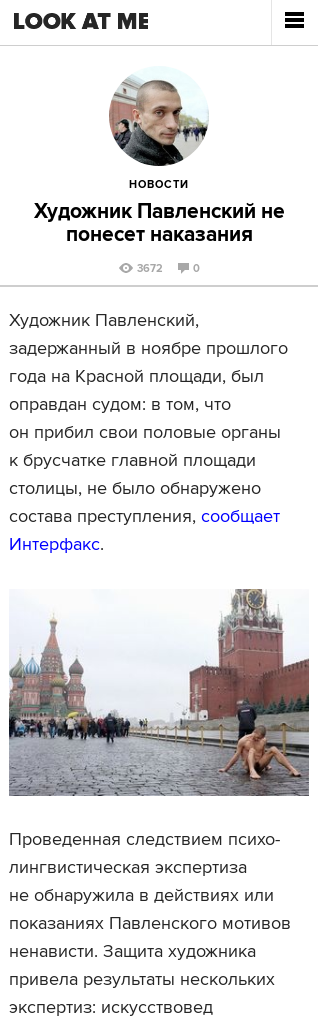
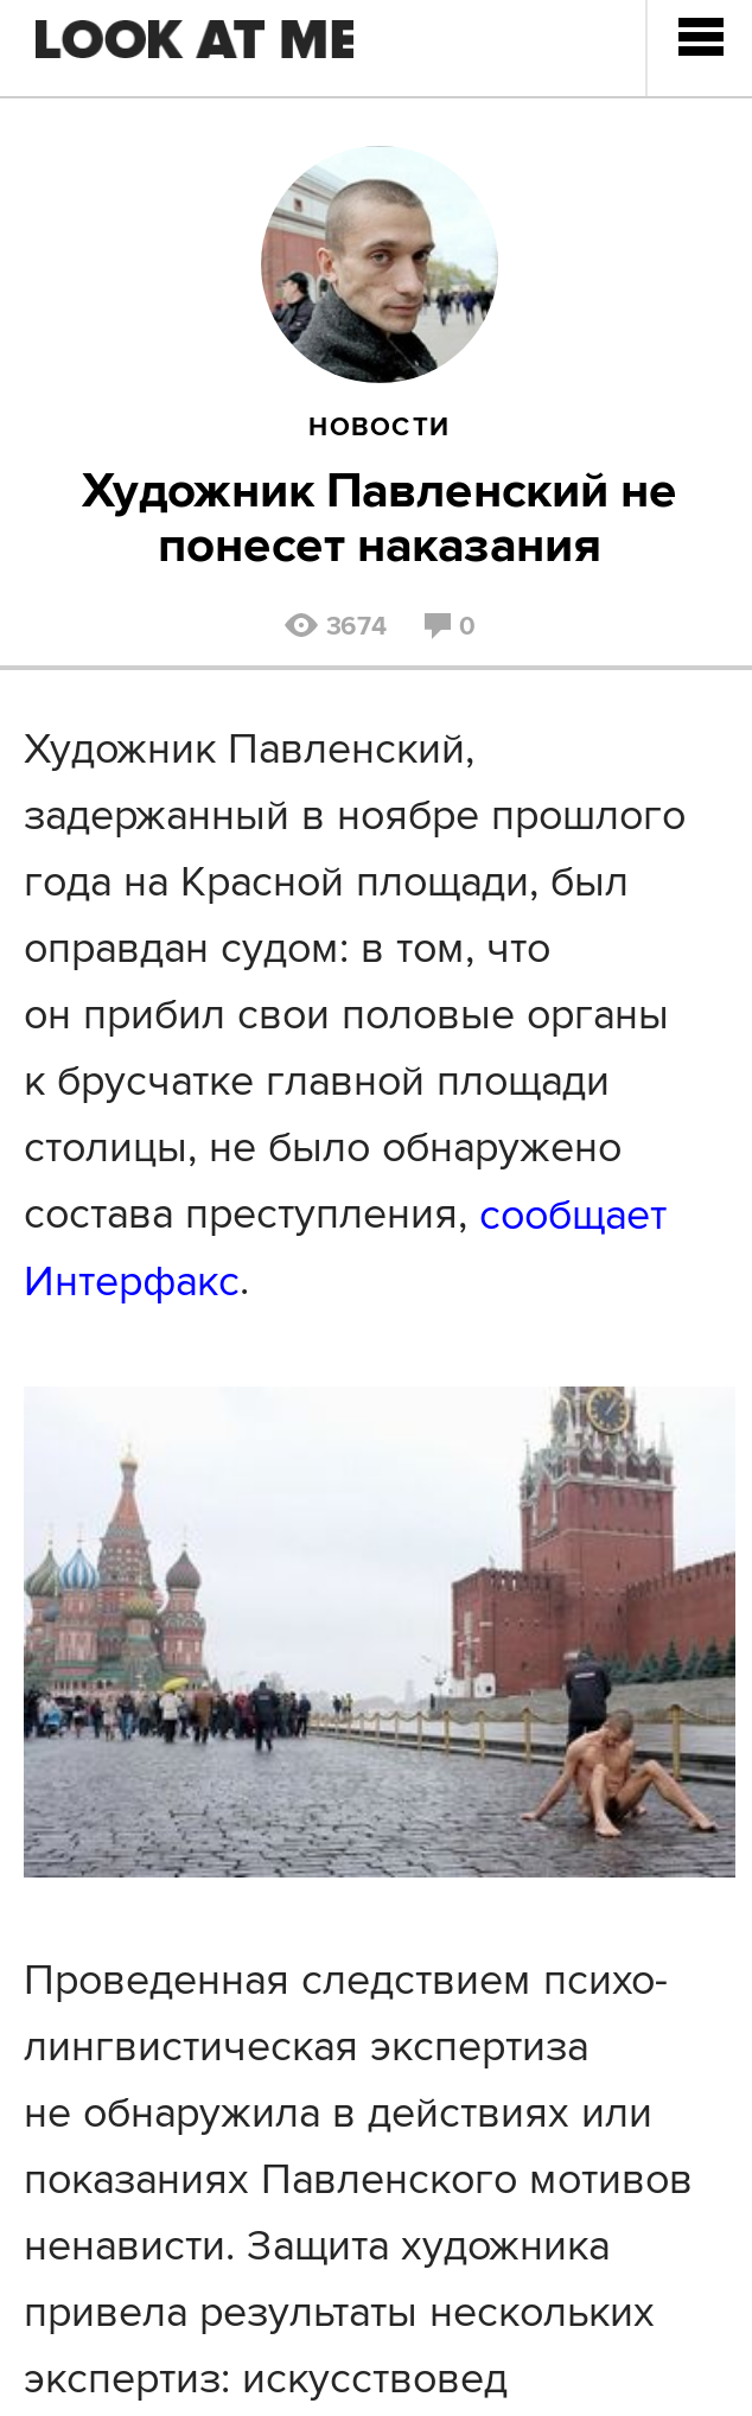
[136,262,162,276] 3672 -> [326,611,388,644] 3674

